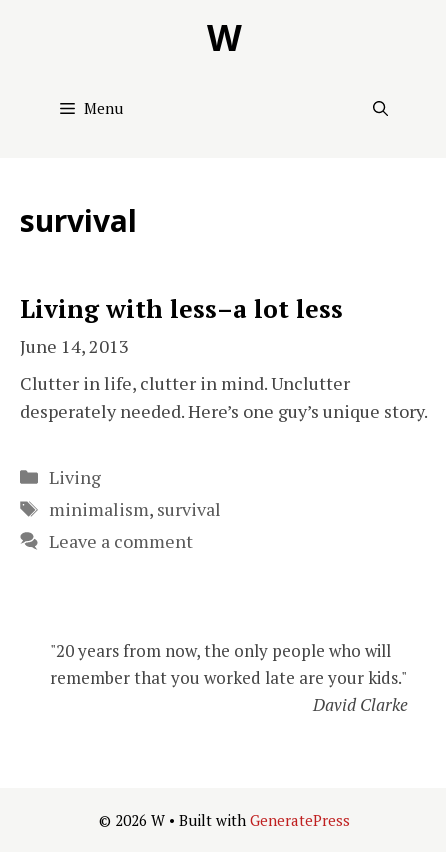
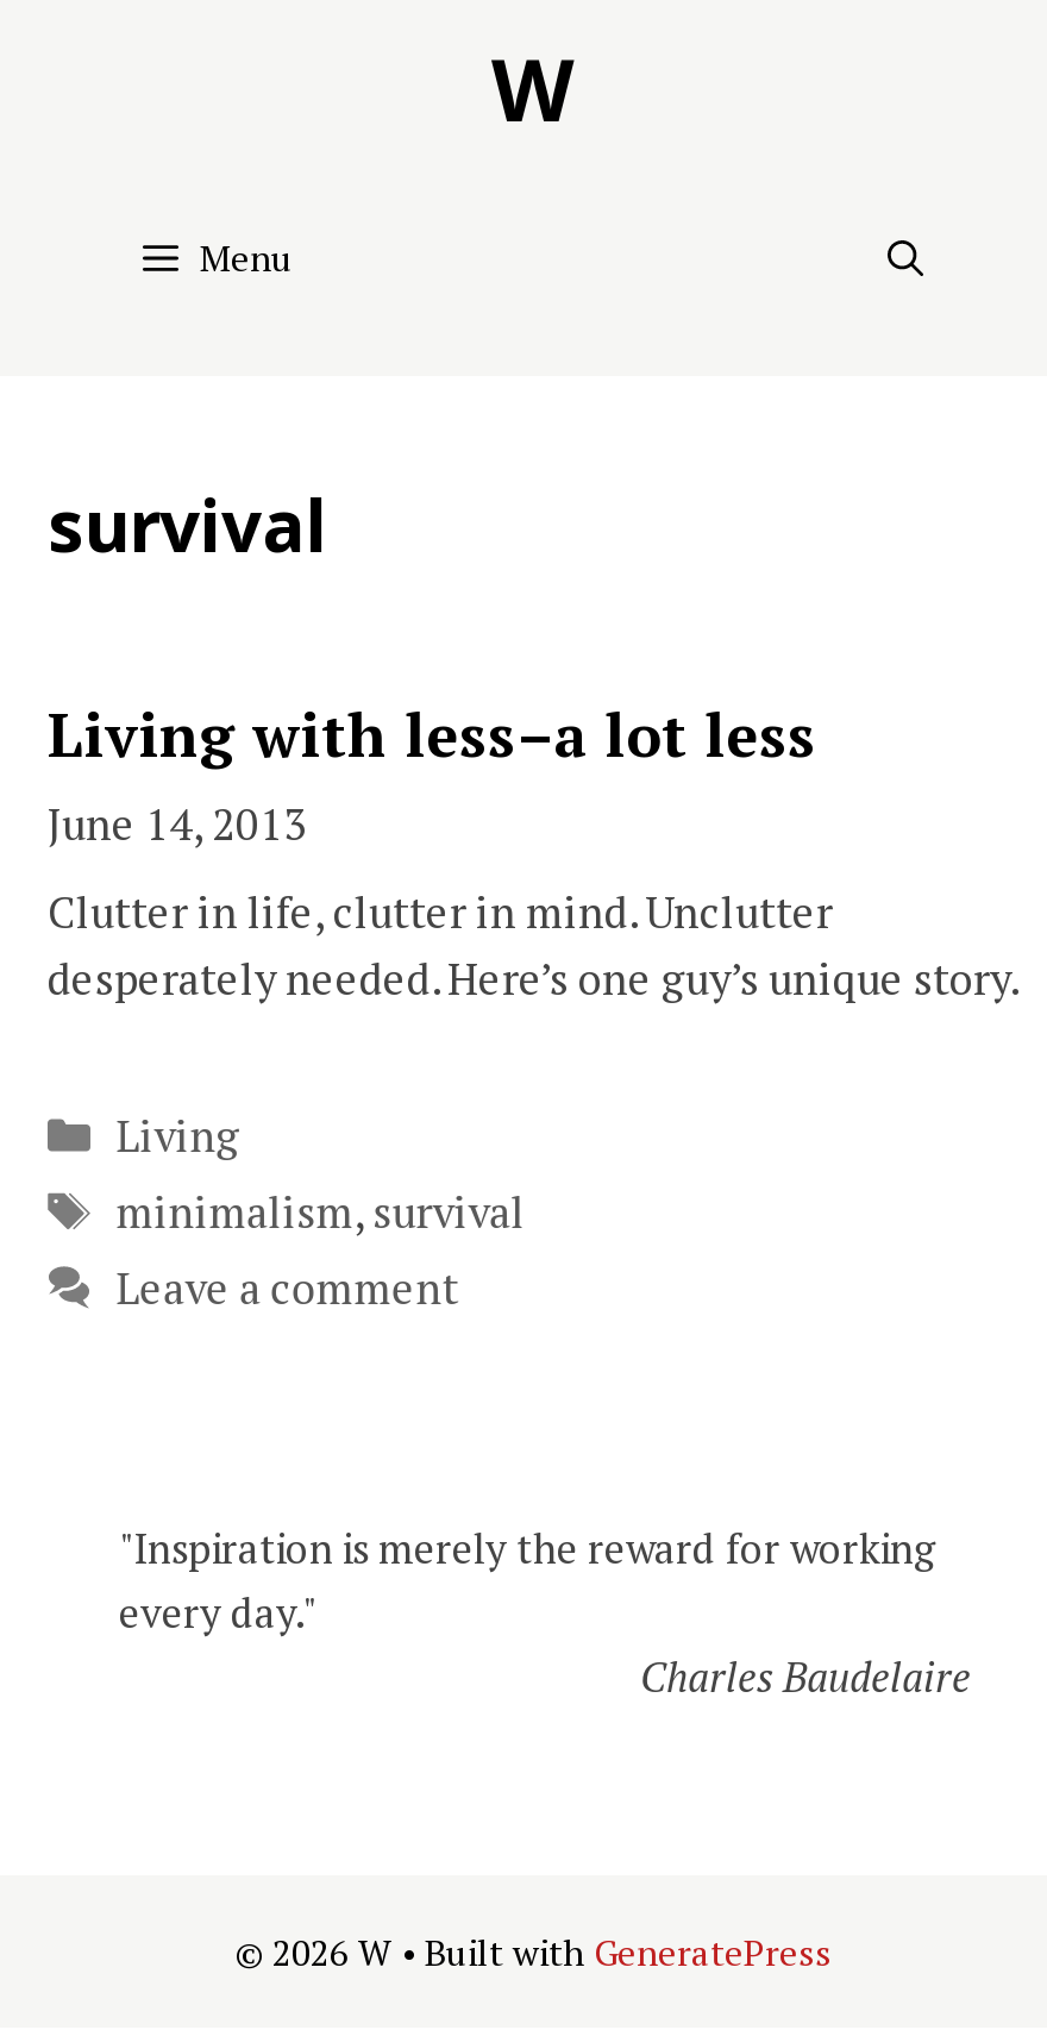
[50,639,408,716] "20 years from now, the only people who will | remember that you worked late are your kids." | David Clarke -> [119,1521,971,1704] "Inspiration is merely the reward for working | every day." | Charles Baudelaire

